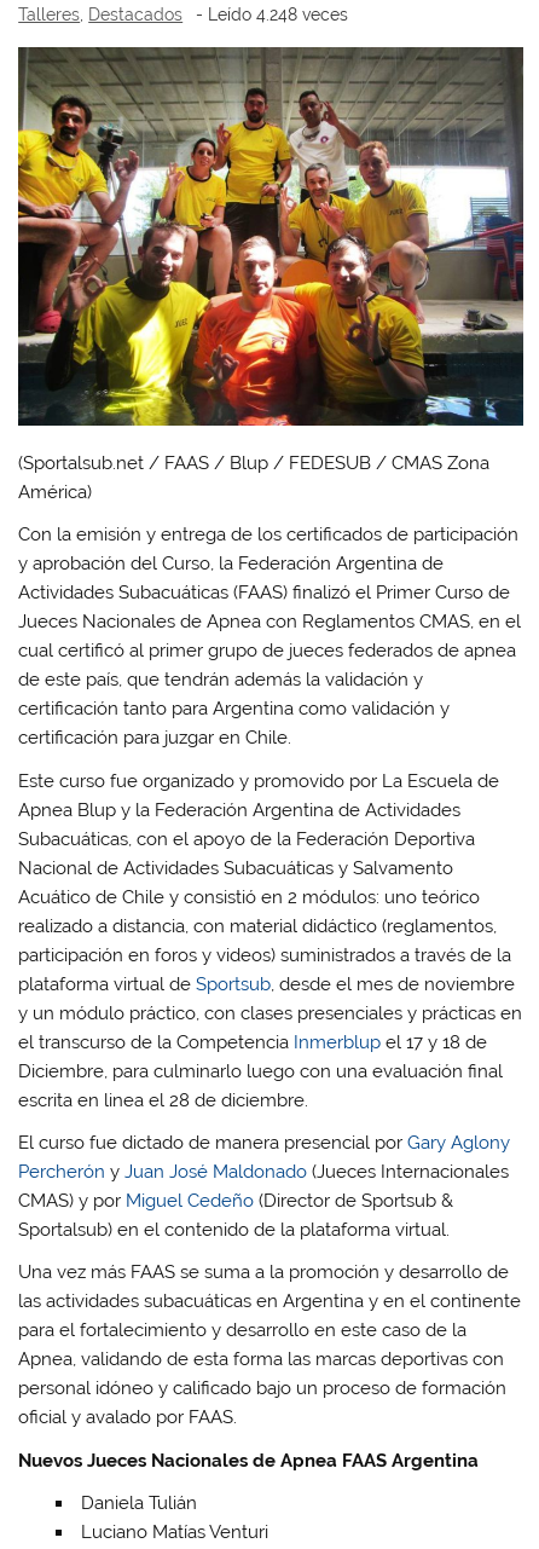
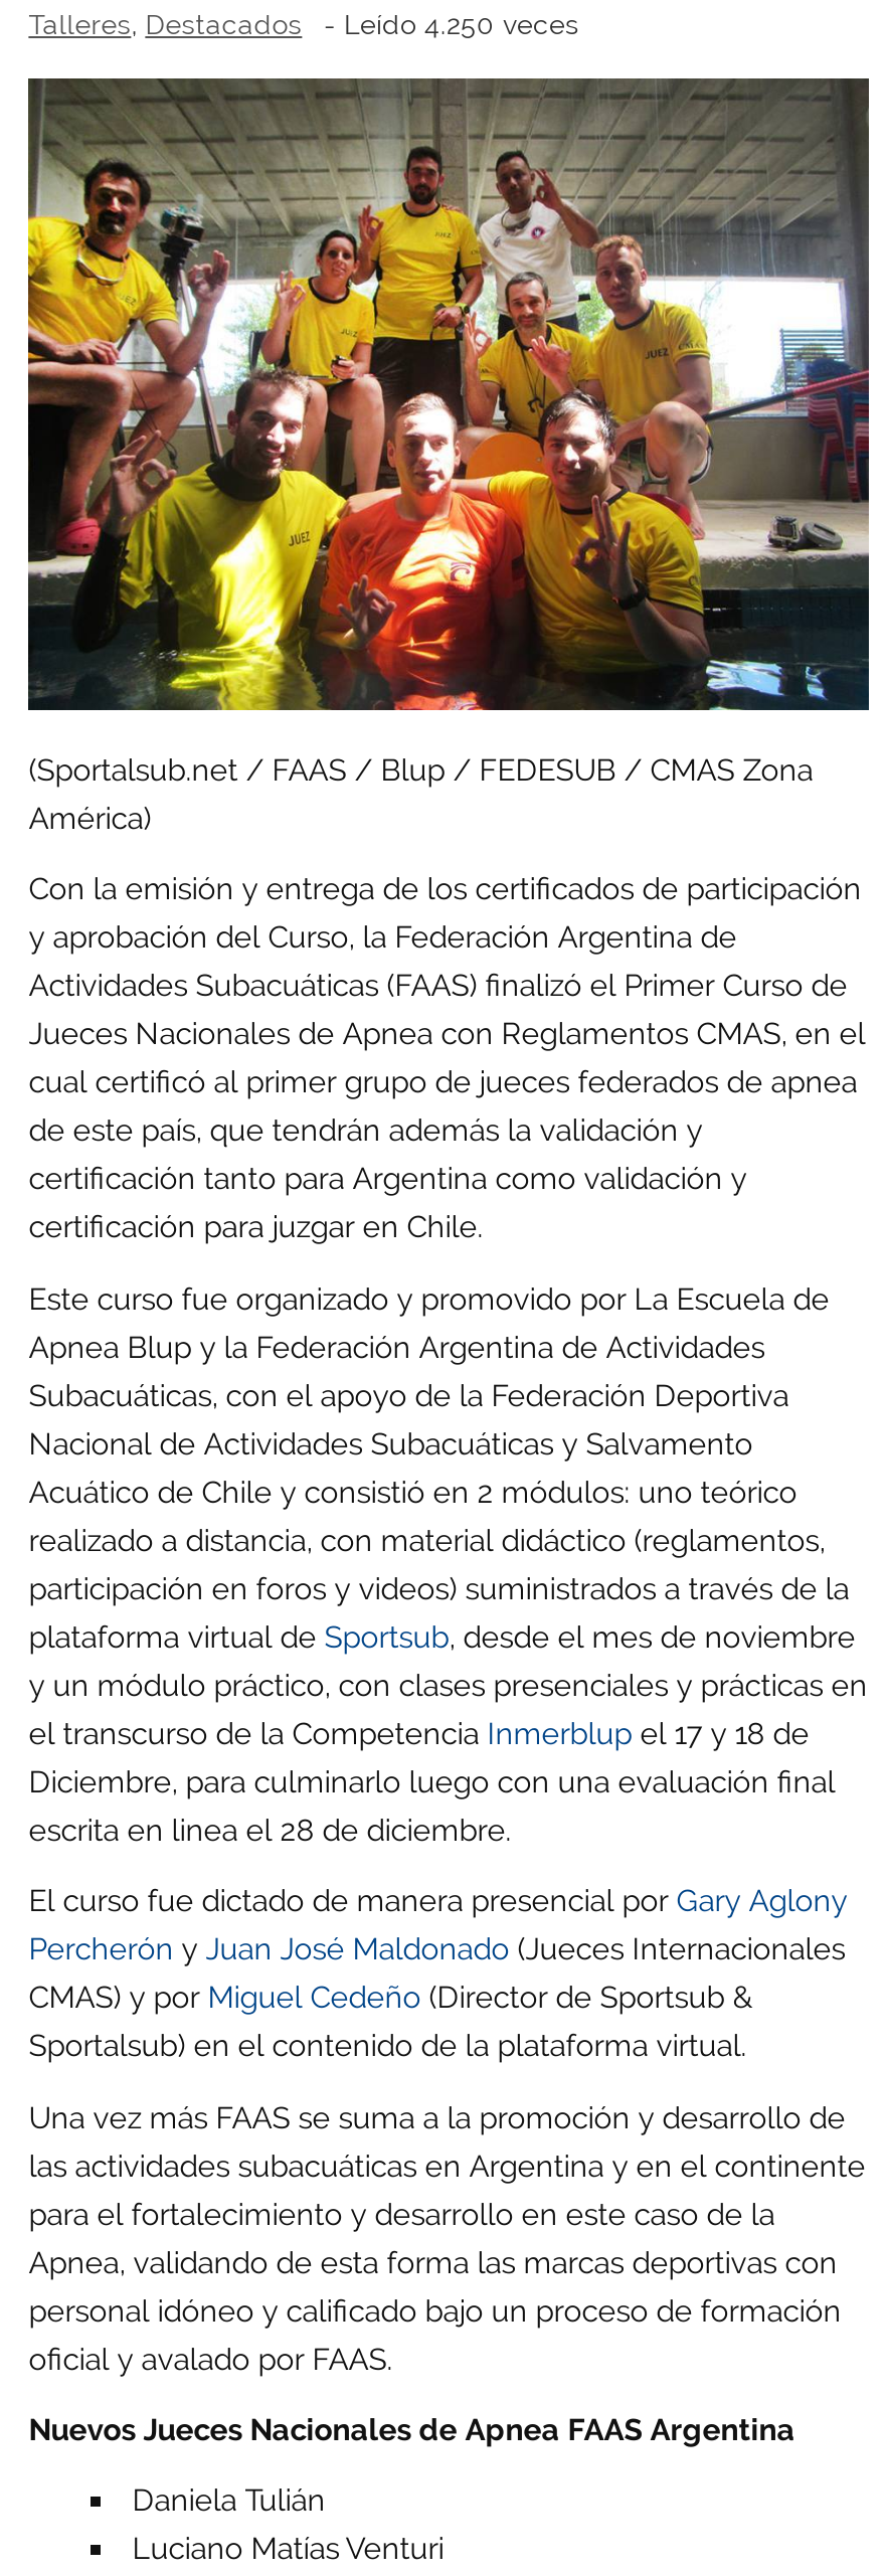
[18,4,348,24] Talleres, Destacados - Leído 4.248 veces -> [29,7,579,40] Talleres, Destacados - Leído 4.250 veces

